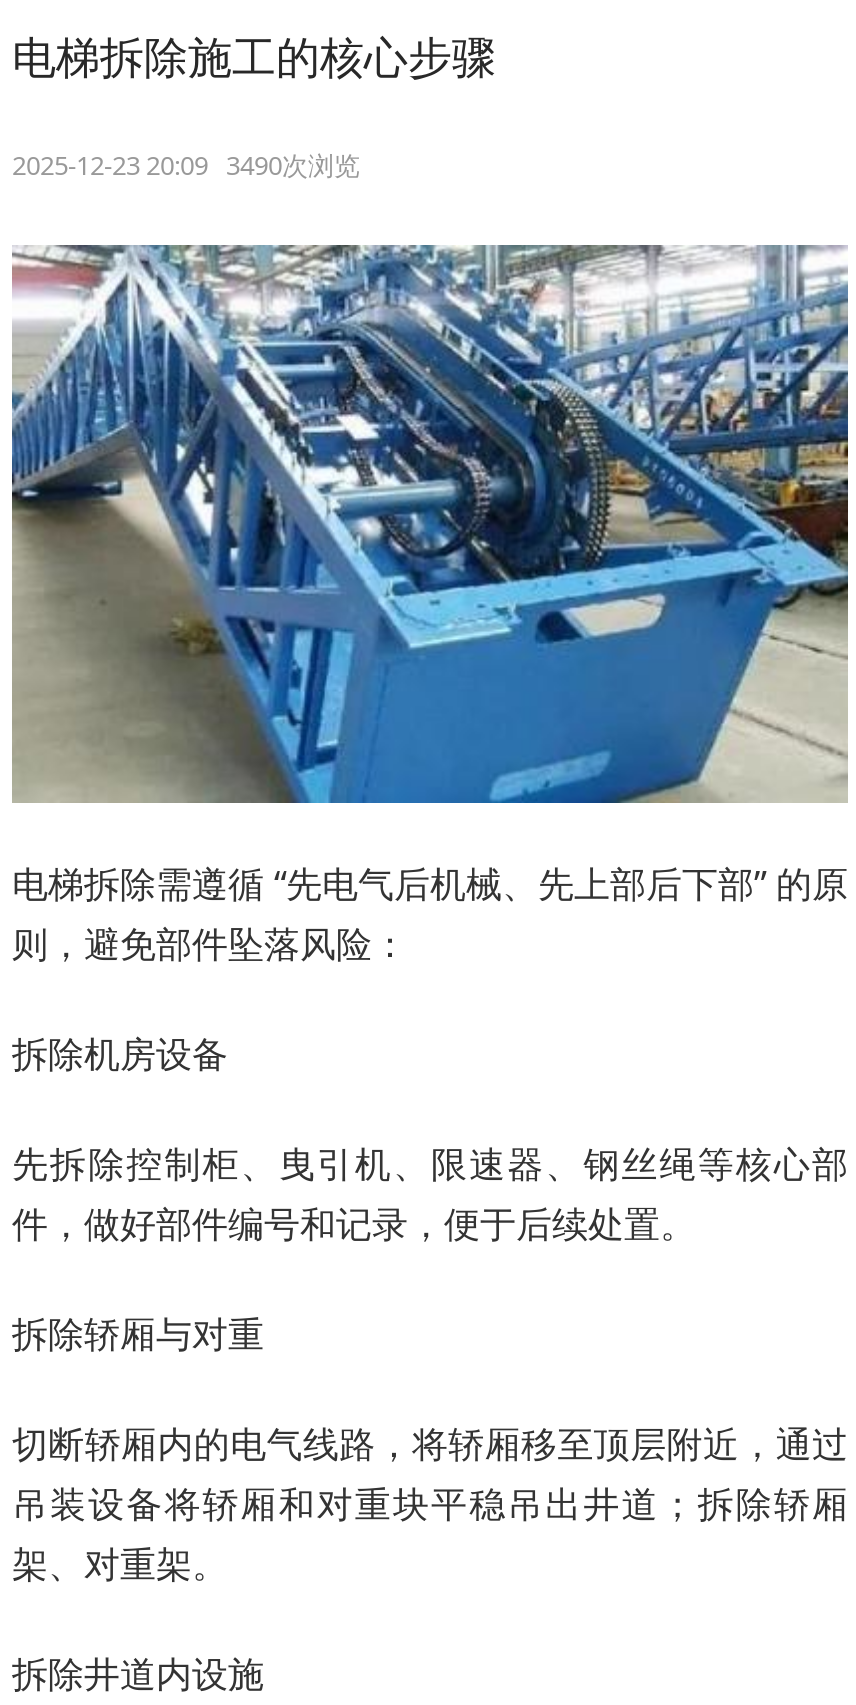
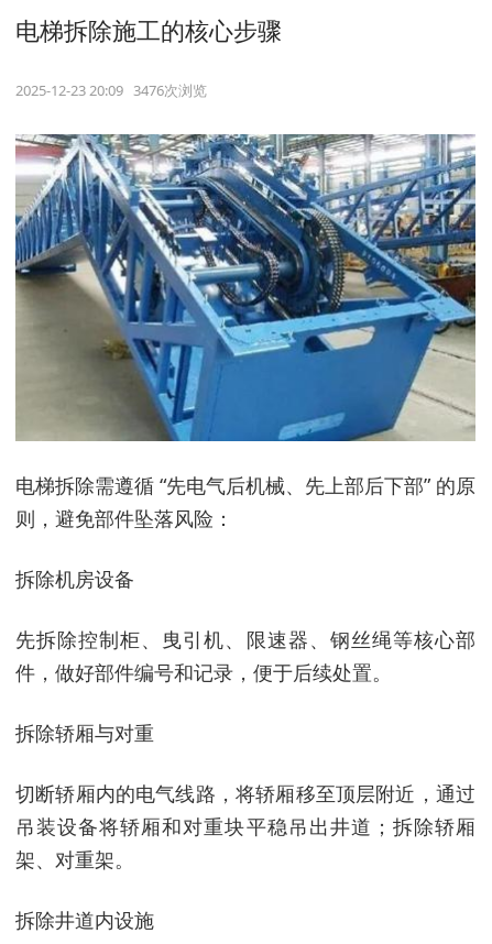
[12,147,360,183] 2025-12-23 20:09 3490次浏览 -> [15,80,207,100] 2025-12-23 20:09 3476次浏览

